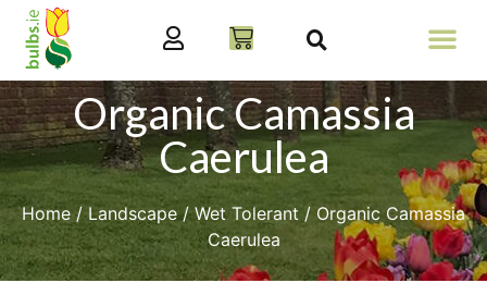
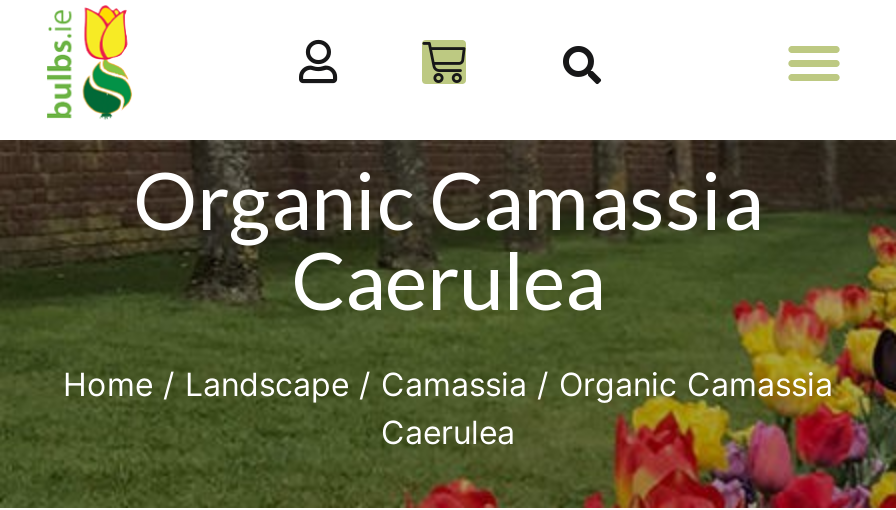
[22,202,465,224] Home / Landscape / Wet Tolerant / Organic Camassia -> [63,363,833,403] Home / Landscape / Camassia / Organic Camassia

